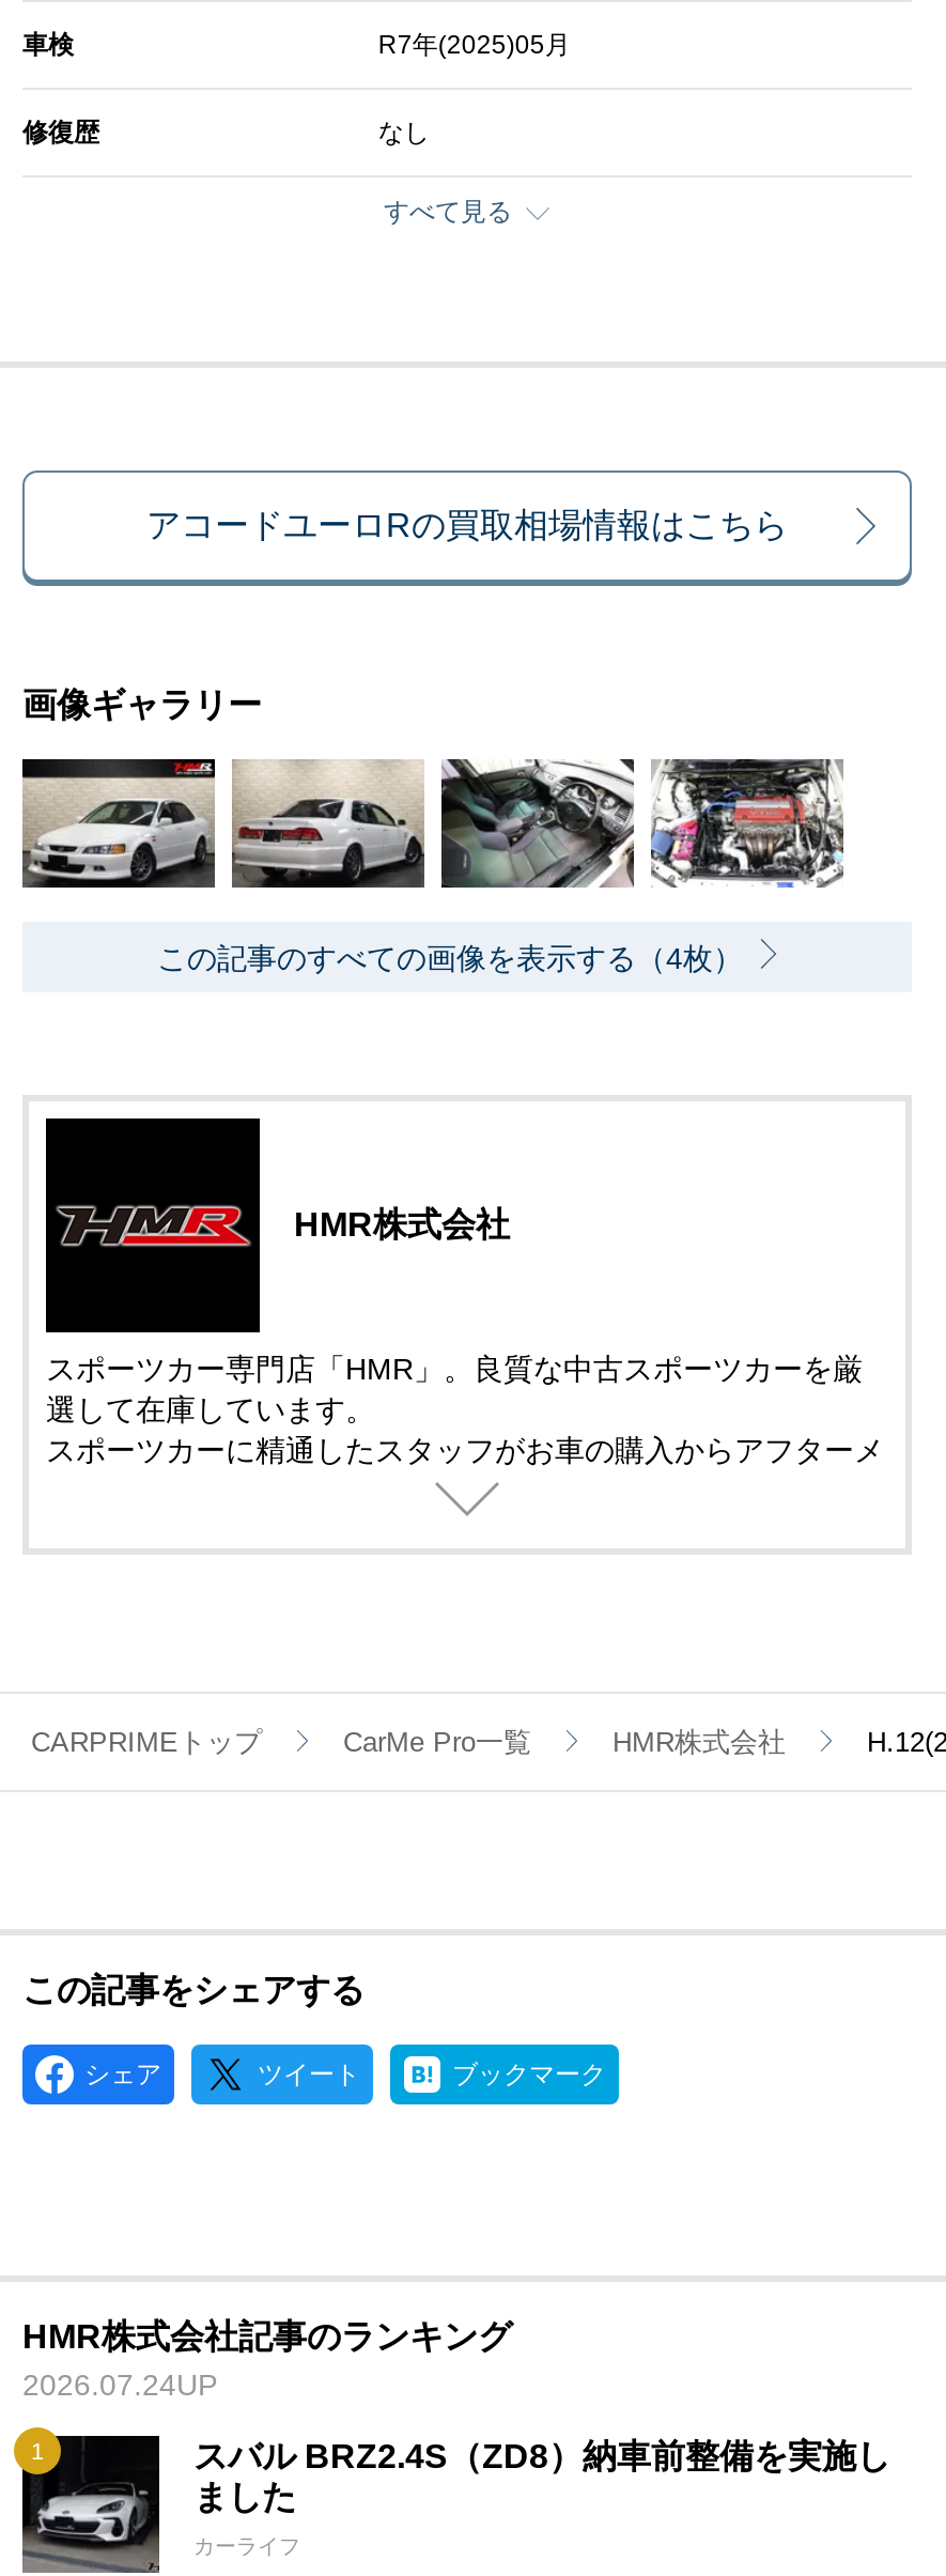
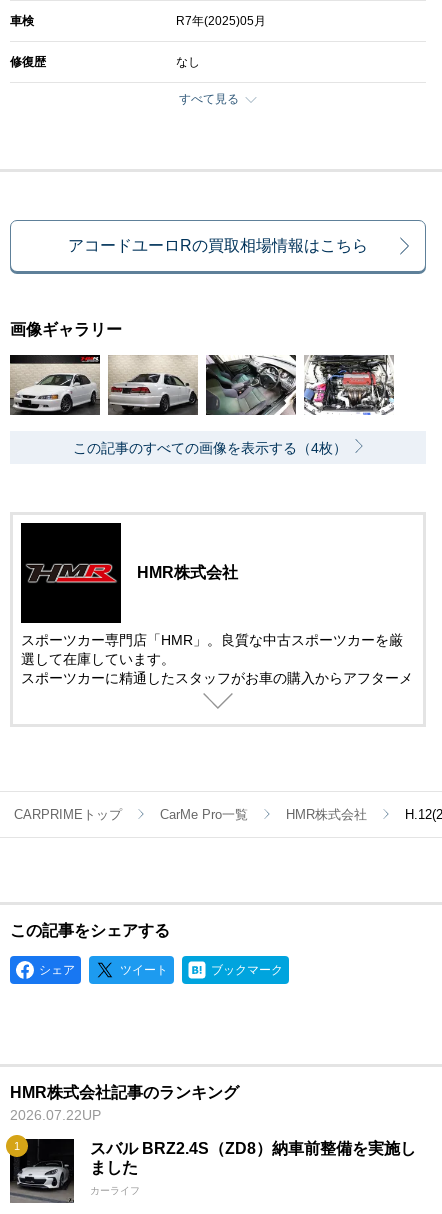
[22,2368,217,2402] 2026.07.24UP -> [10,1107,101,1123] 2026.07.22UP

